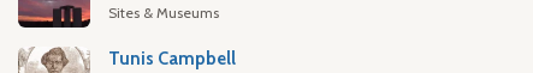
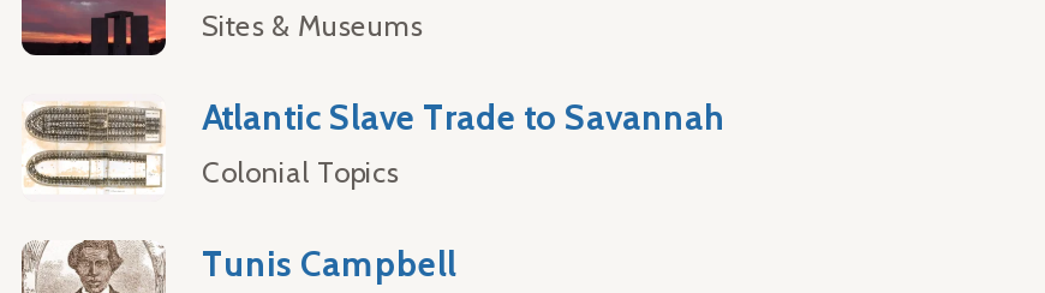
none -> [22,96,725,202] [image] | Atlantic Slave Trade to Savannah | Colonial Topics

